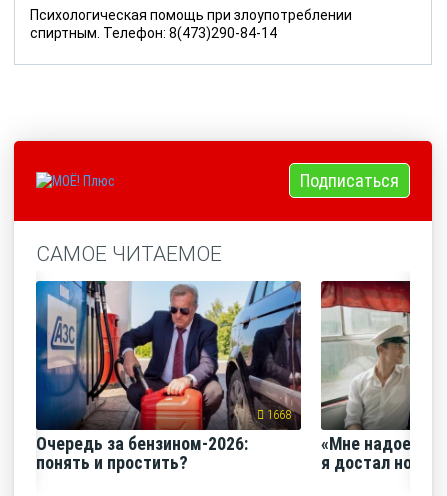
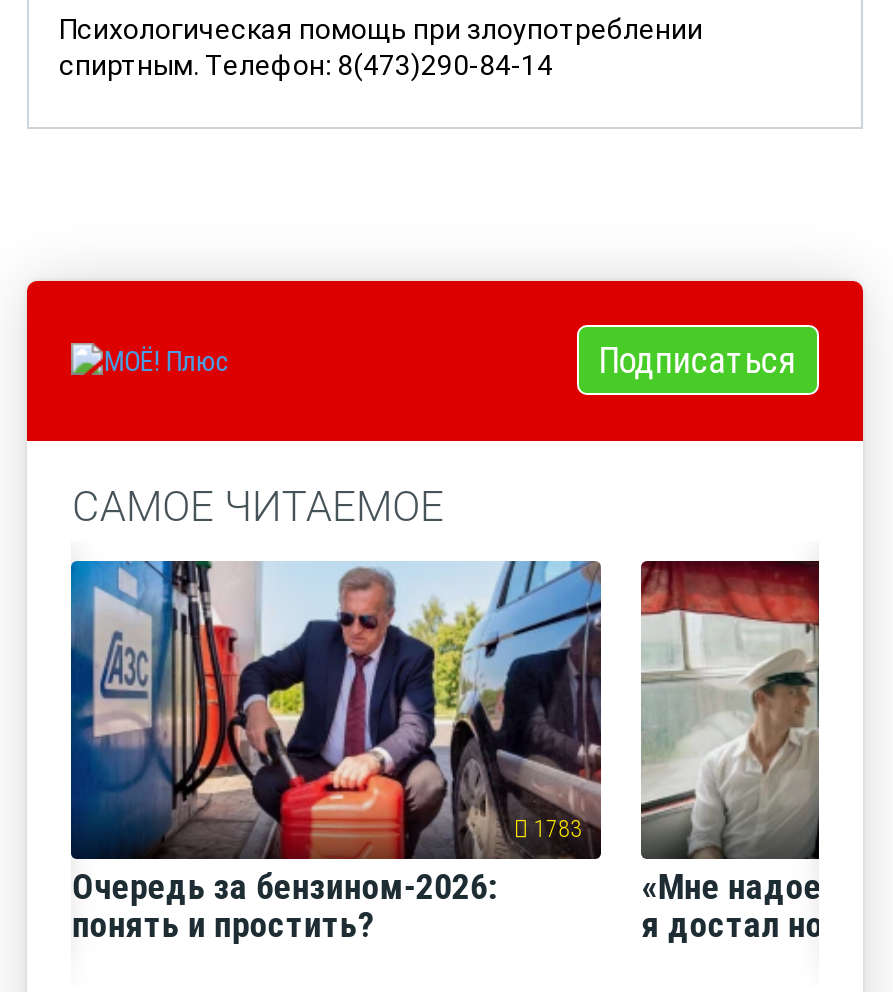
[264,408,291,422] 1668 -> [528,814,582,842] 1783

